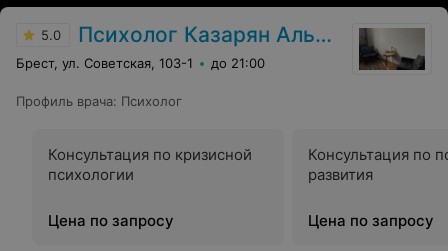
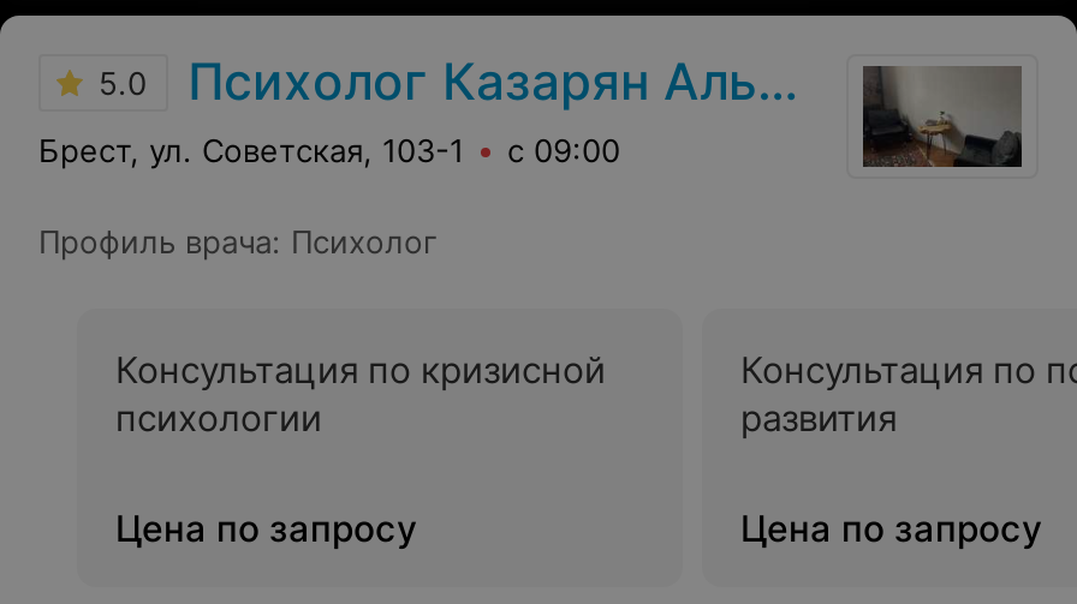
[16,55,265,71] Брест, ул. Советская, 103-1 до 21:00 -> [38,130,620,169] Брест, ул. Советская, 103-1 с 09:00

